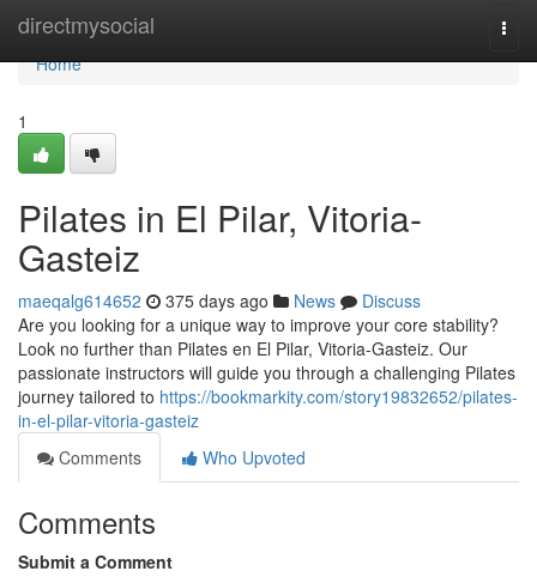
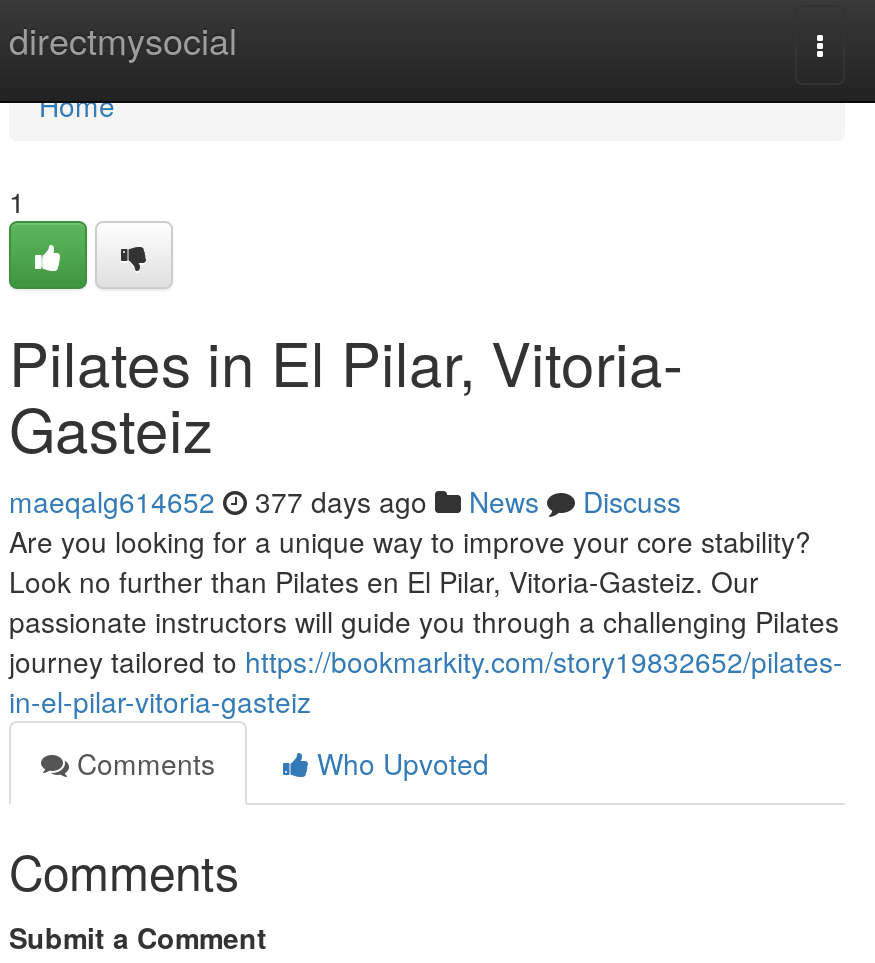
[18,288,421,312] maeqalg614652 375 days ago News Discuss -> [9,481,681,521] maeqalg614652 377 days ago News Discuss

